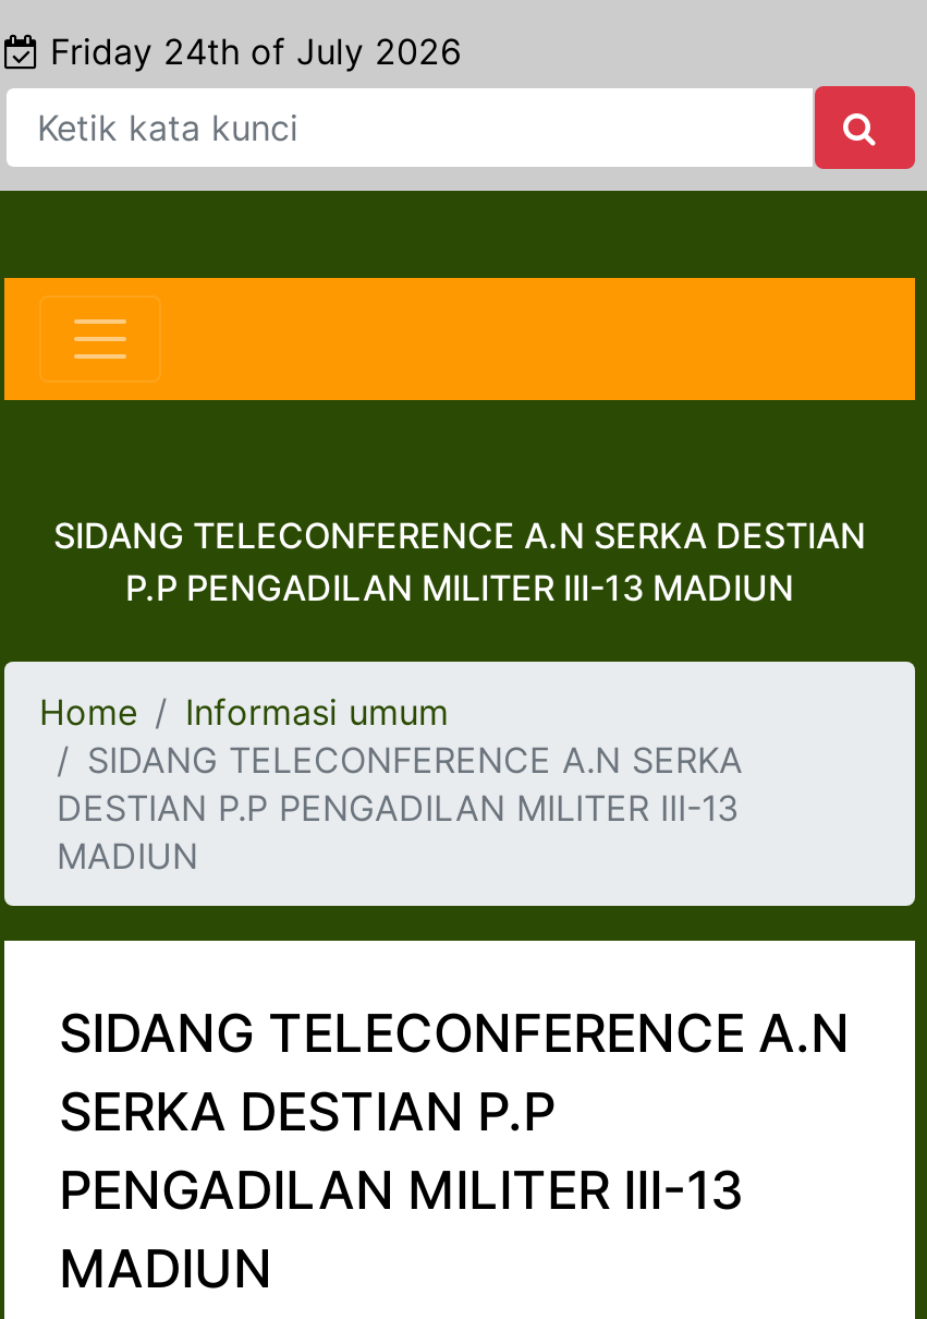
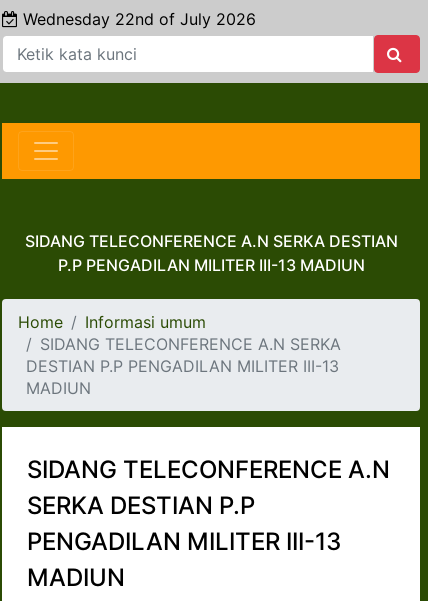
[39,29,462,73] Friday 24th of July 2026 -> [18,9,256,29] Wednesday 22nd of July 2026

